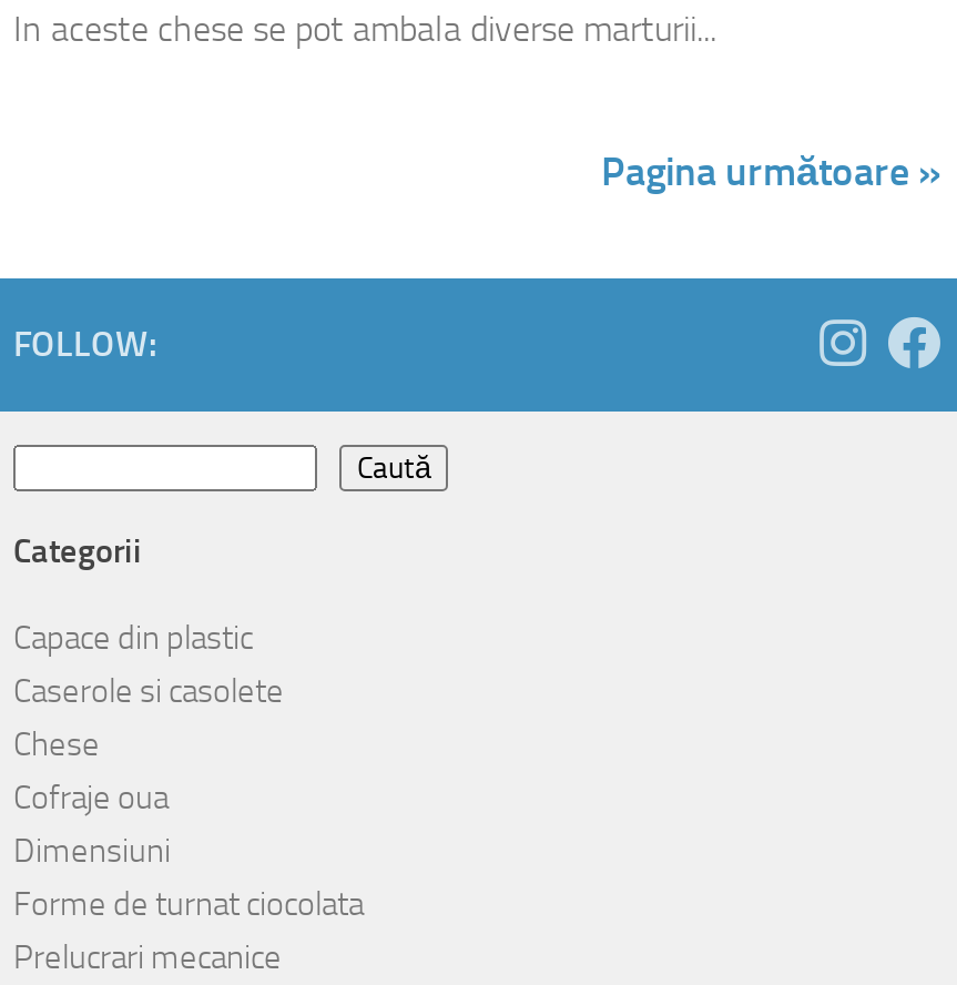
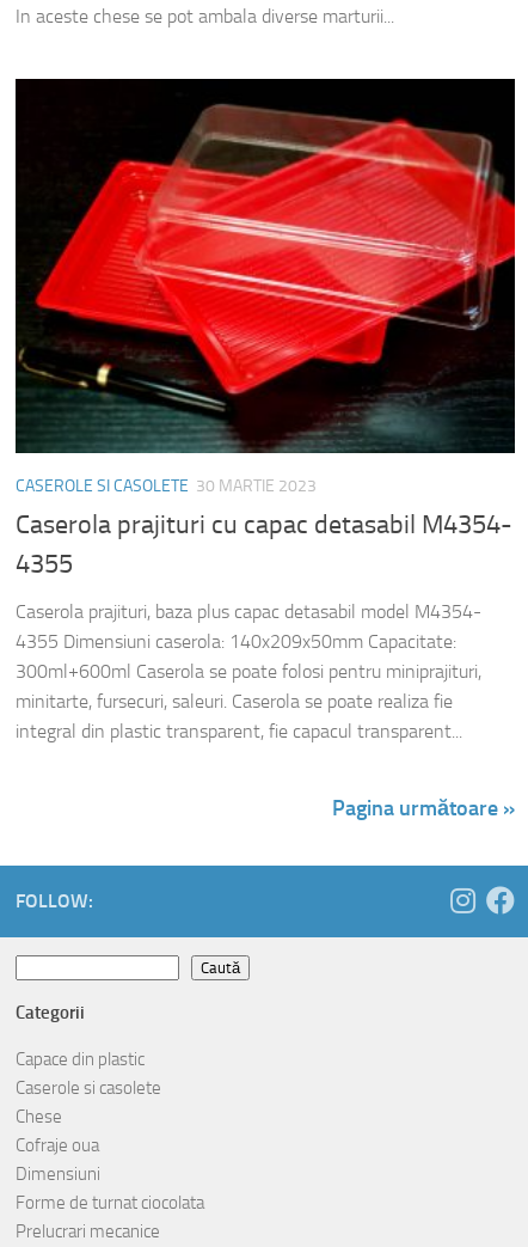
none -> [14,78,516,743] [image] | CASEROLE SI CASOLETE 30 MARTIE 2023 | Caserola prajituri cu capac detasabil M4354- | 4355 | Caserola prajituri, baza plus capac detasabil model M4354- | 4355 Dimensiuni caserola: 140x209x50mm Capacitate: | 300ml+600ml Caserola se poate folosi pentru miniprajituri, | minitarte, fursecuri, saleuri. Caserola se poate realiza fie | integral din plastic transparent, fie capacul transparent...

